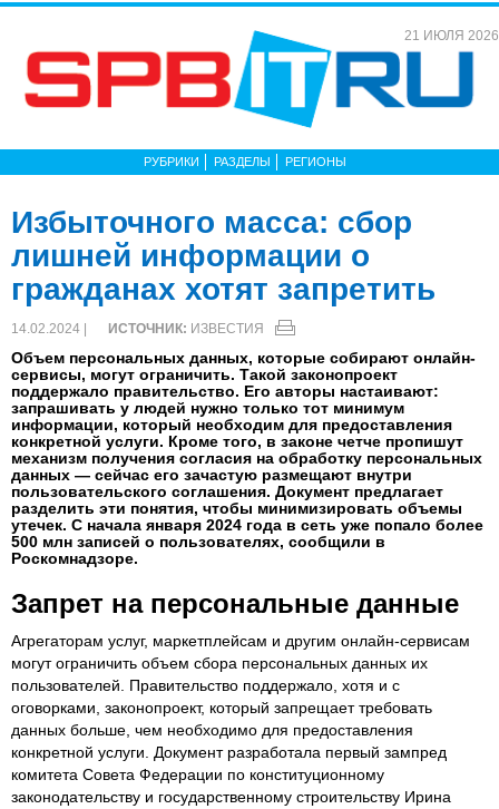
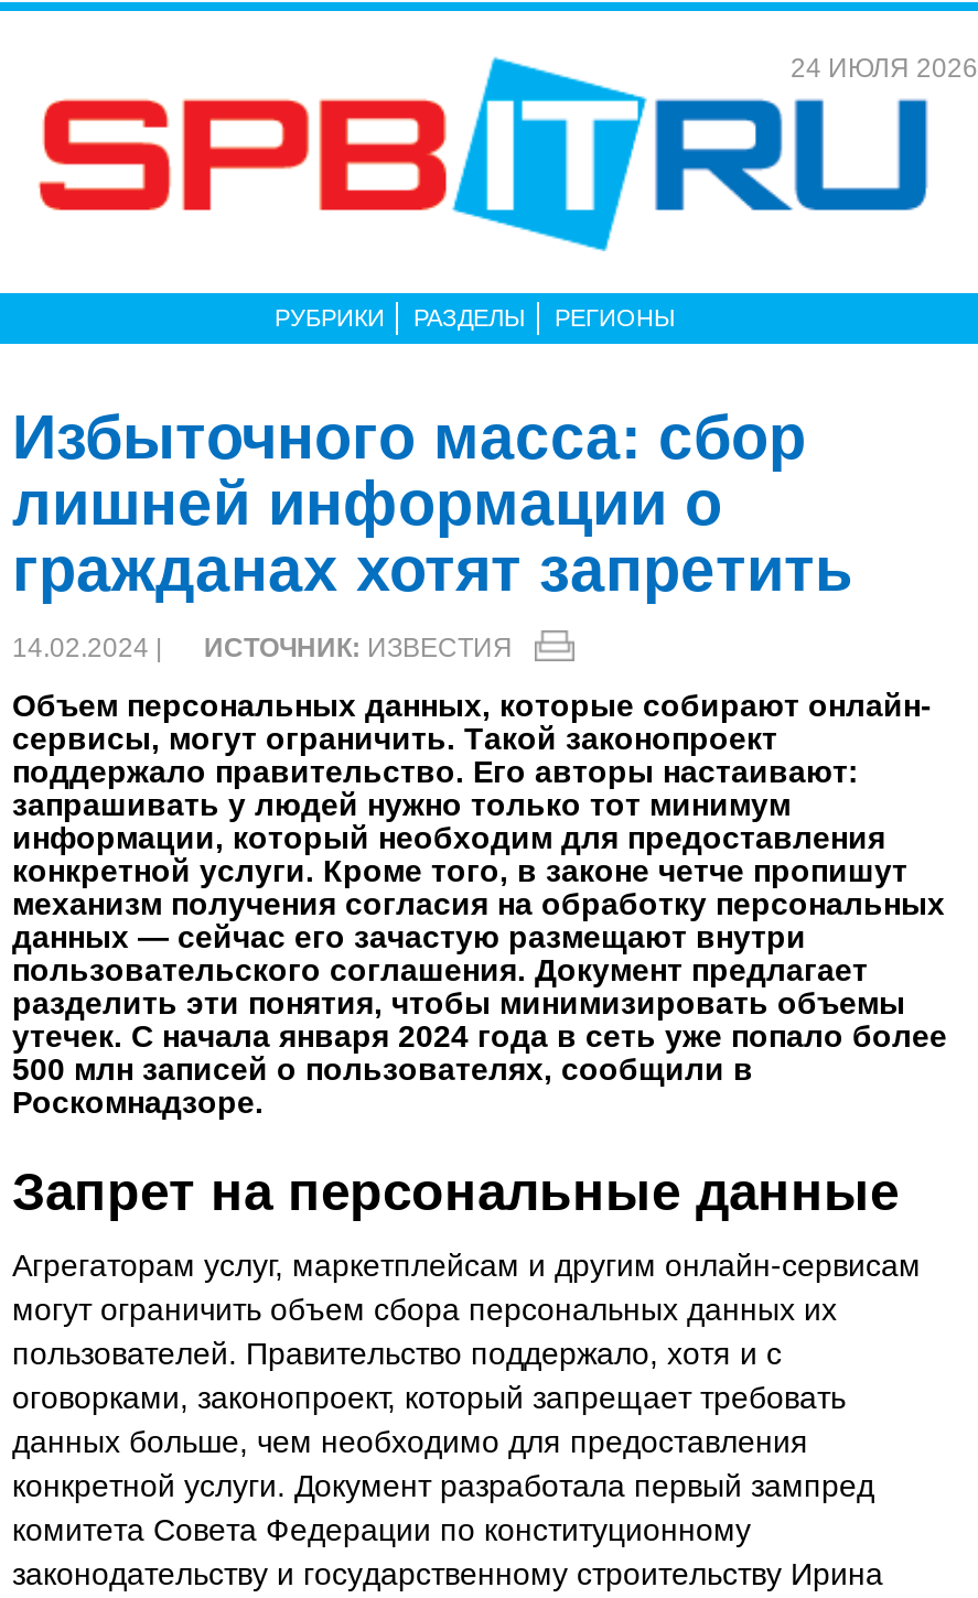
[404,28,499,43] 21 ИЮЛЯ 2026 -> [791,53,978,84] 24 ИЮЛЯ 2026

